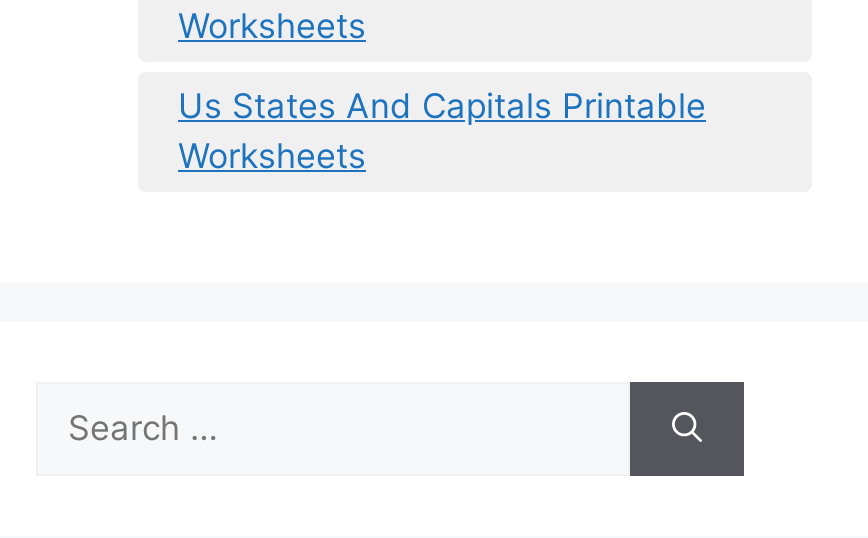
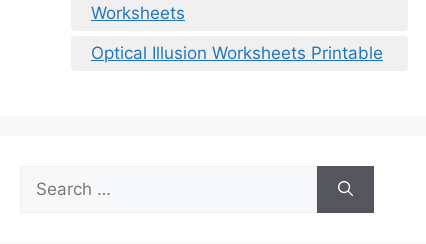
[178,86,706,176] Us States And Capitals Printable | Worksheets -> [91,43,383,63] Optical Illusion Worksheets Printable

